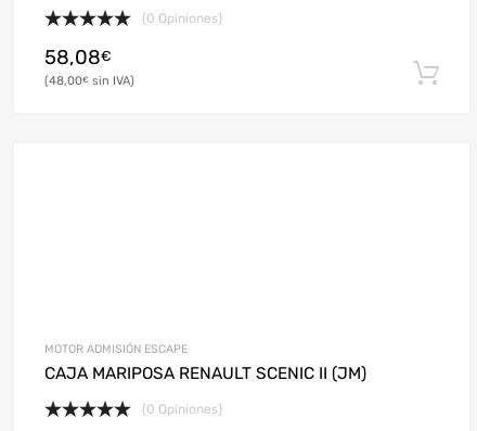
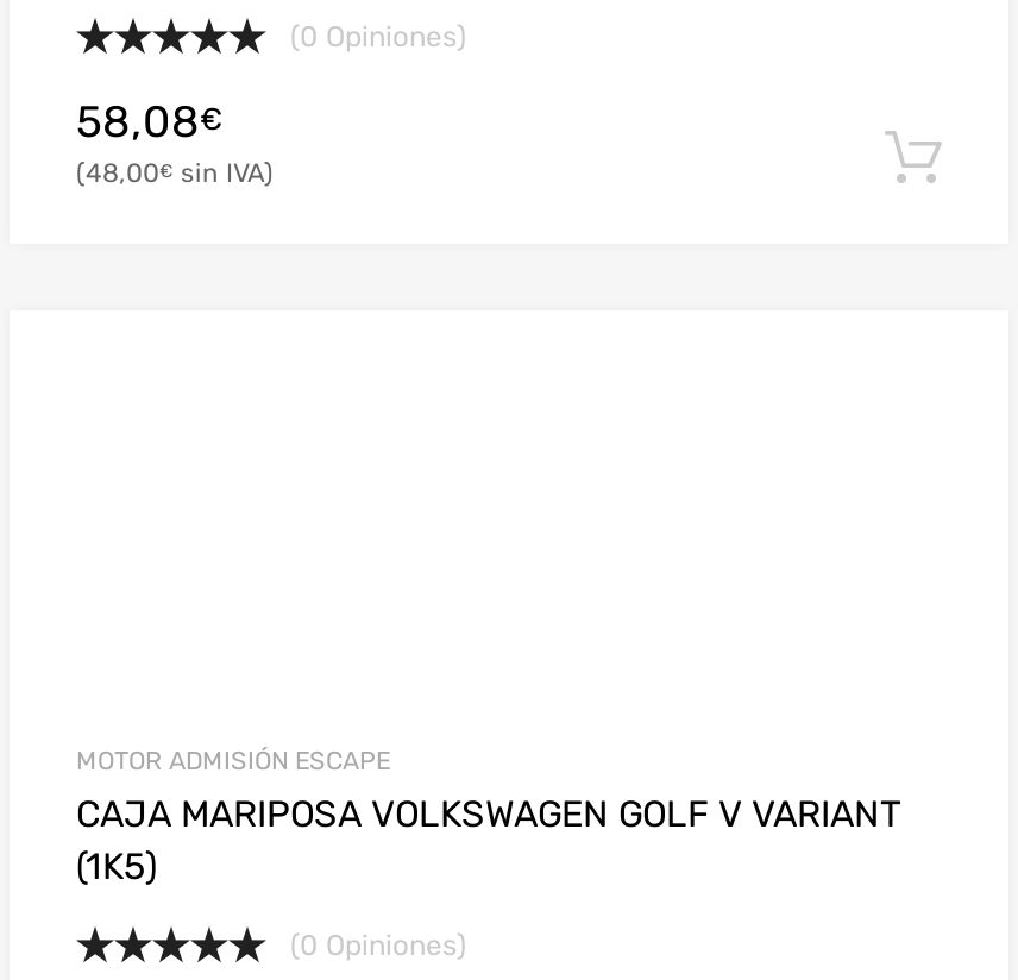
[44,363,366,383] CAJA MARIPOSA RENAULT SCENIC II (JM) -> [76,793,901,888] CAJA MARIPOSA VOLKSWAGEN GOLF V VARIANT | (1K5)

